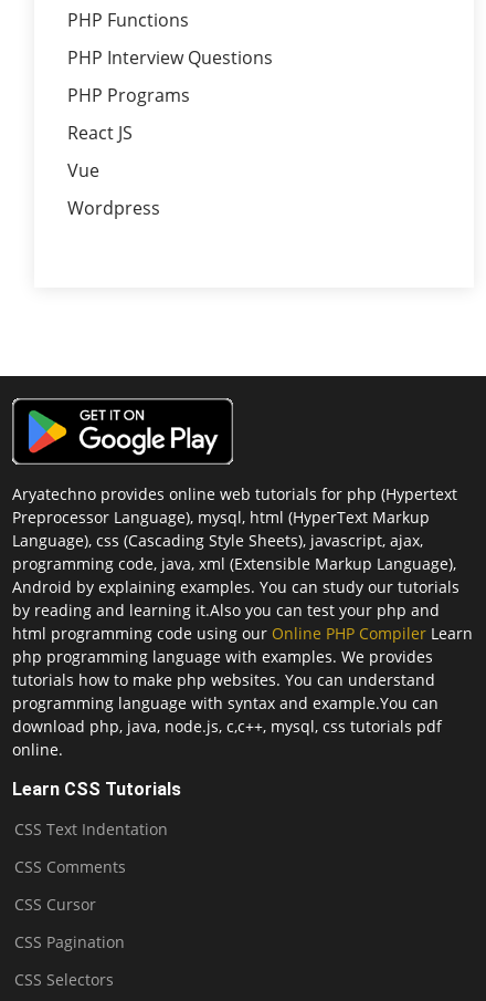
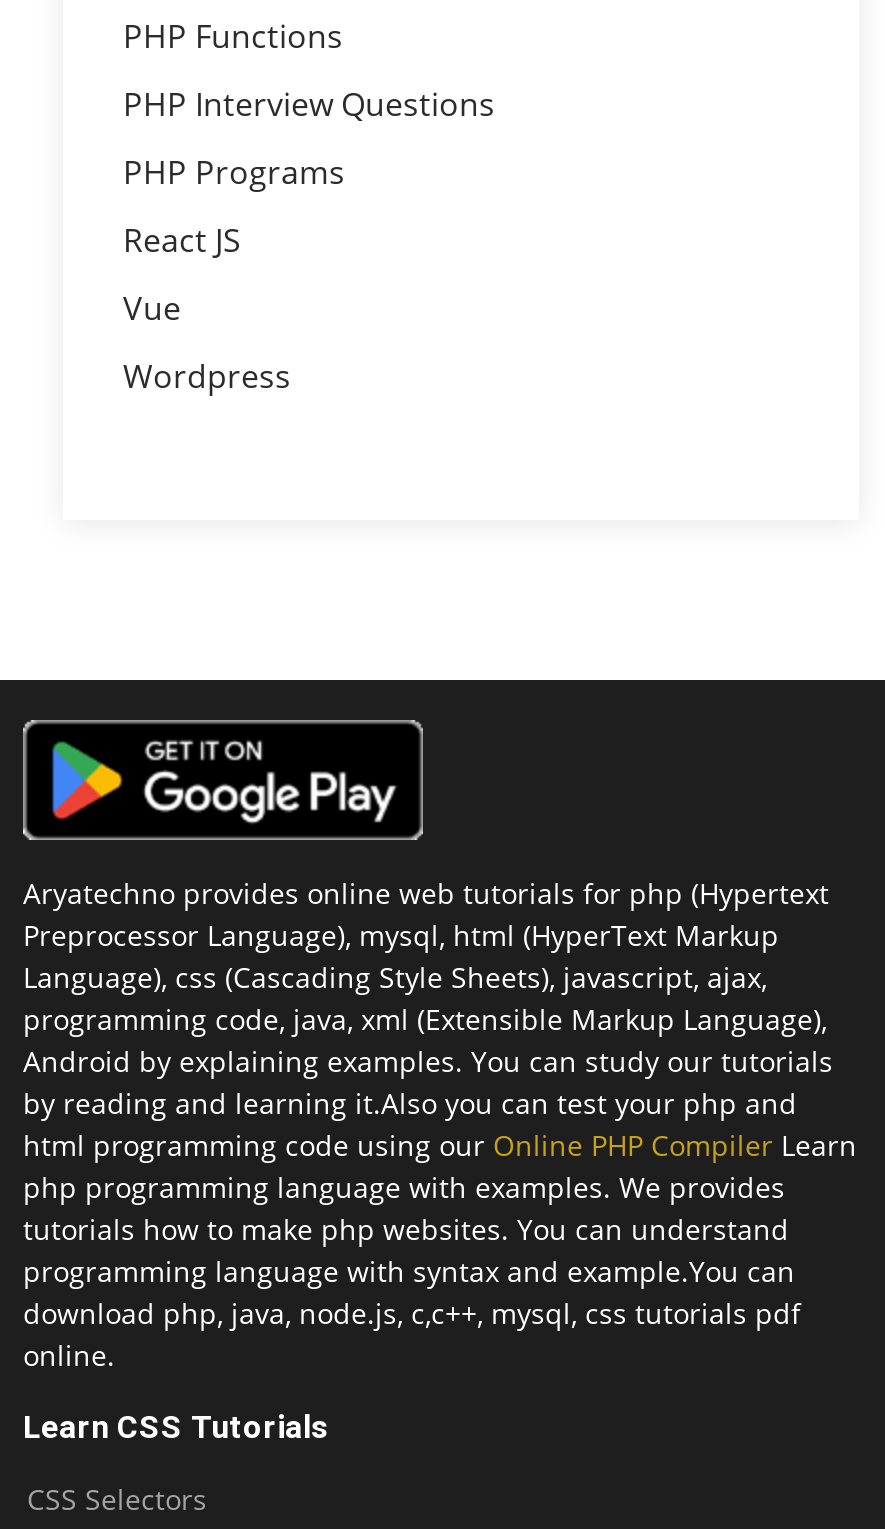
[14,818,168,952] CSS Text Indentation | CSS Comments | CSS Cursor | CSS Pagination -> none

